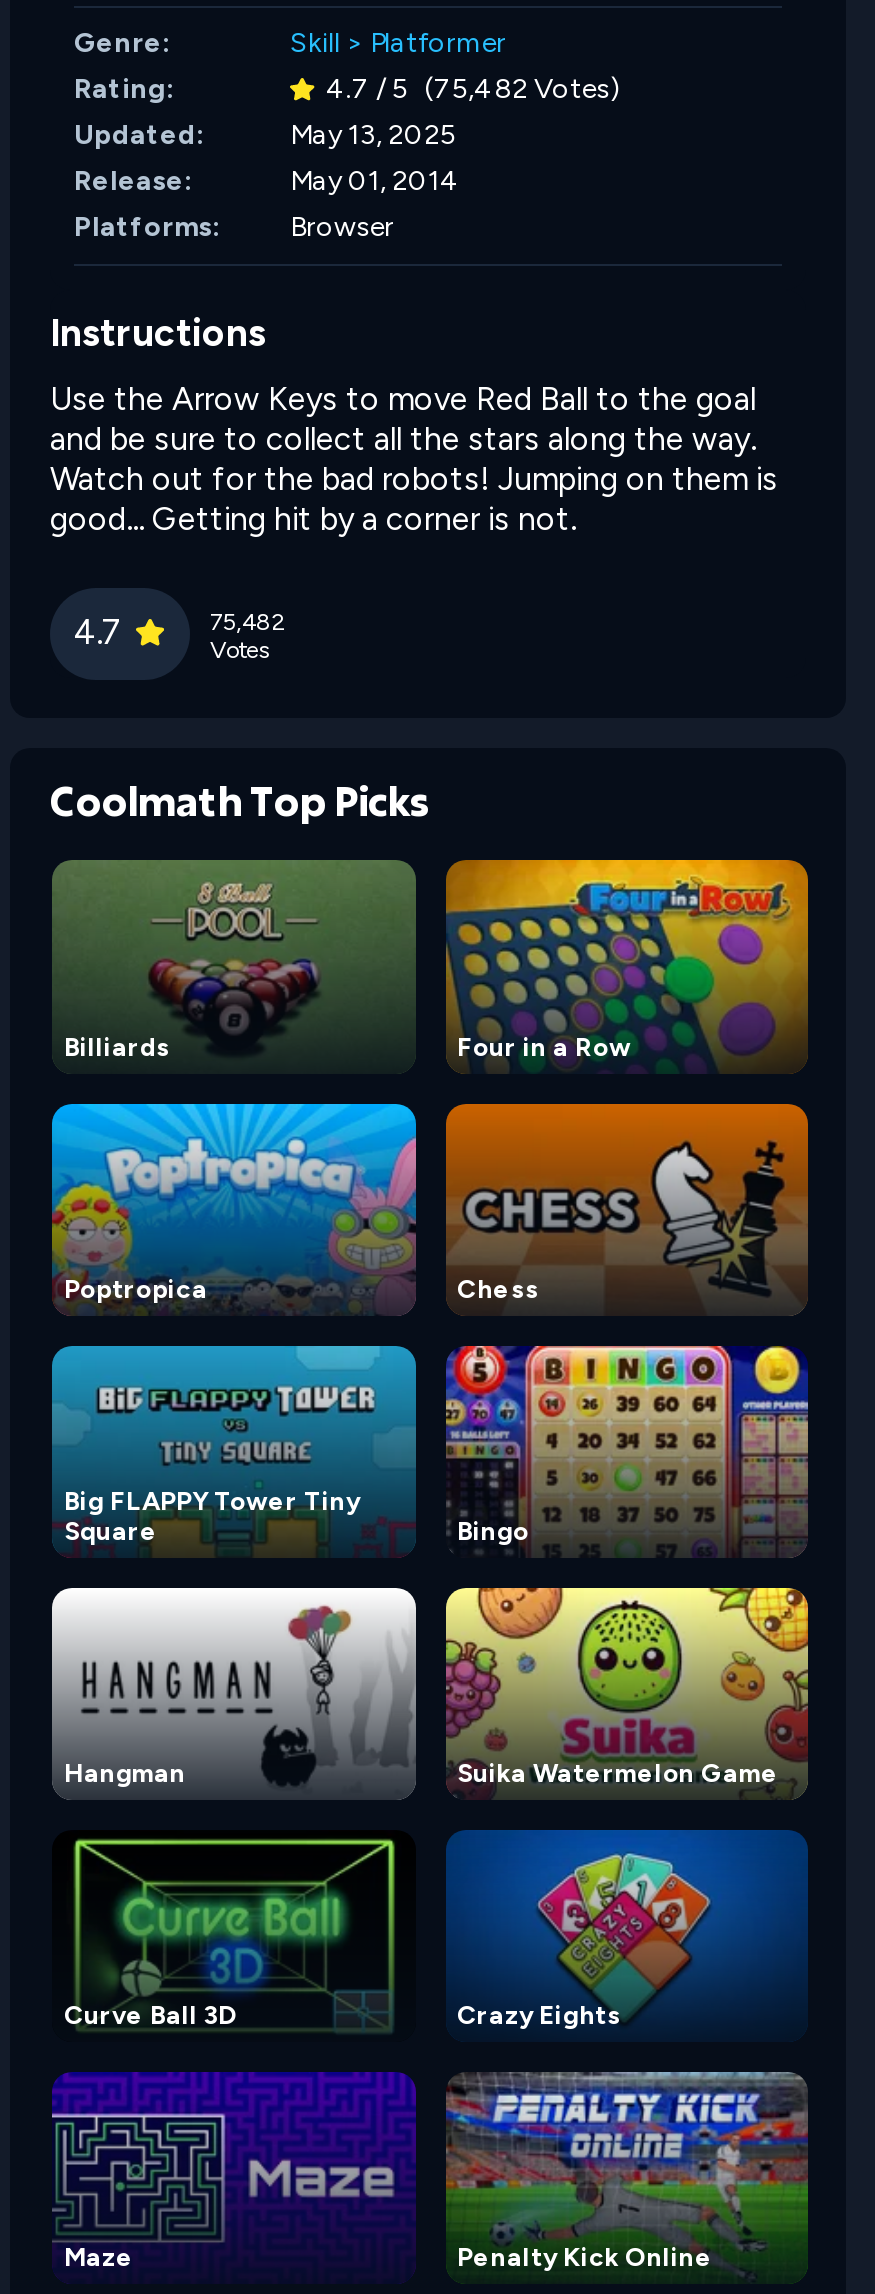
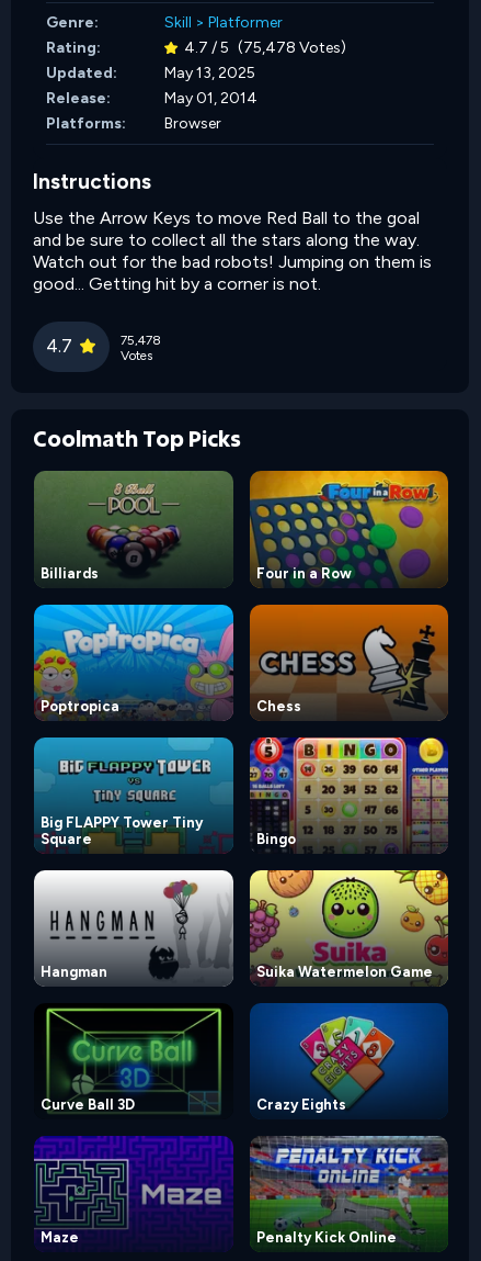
[326,73,620,107] 4.7 / 5 (75,482 Votes) -> [184,39,346,58] 4.7 / 5 (75,478 Votes)
[210,609,286,637] 75,482 -> [121,333,161,348] 75,478

